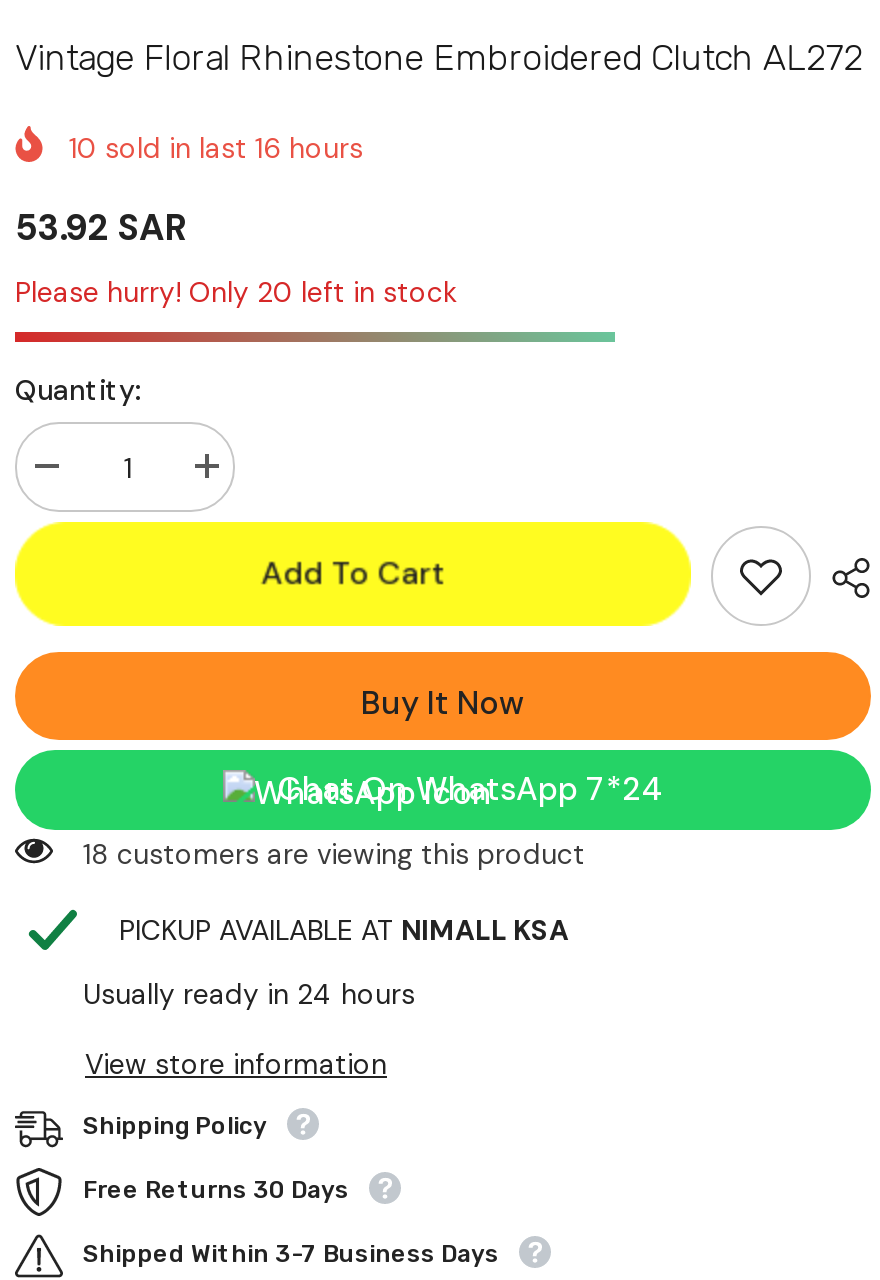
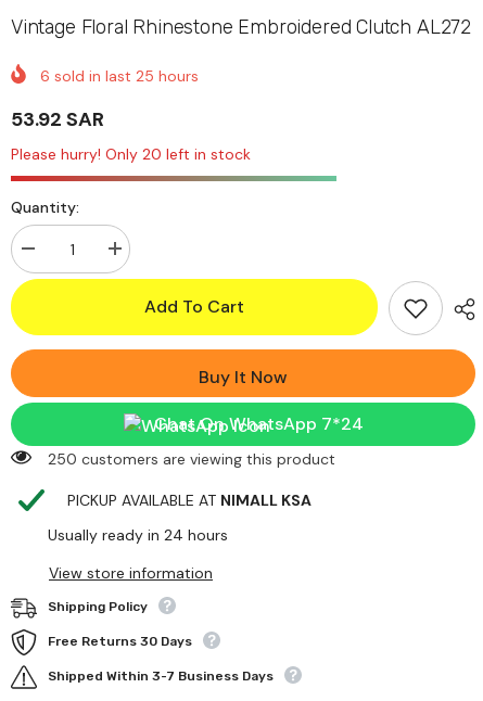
[69,129,363,165] 10 sold in last 16 hours -> [40,66,199,85] 6 sold in last 25 hours
[83,835,585,871] 18 customers are viewing this product -> [48,449,335,468] 250 customers are viewing this product

